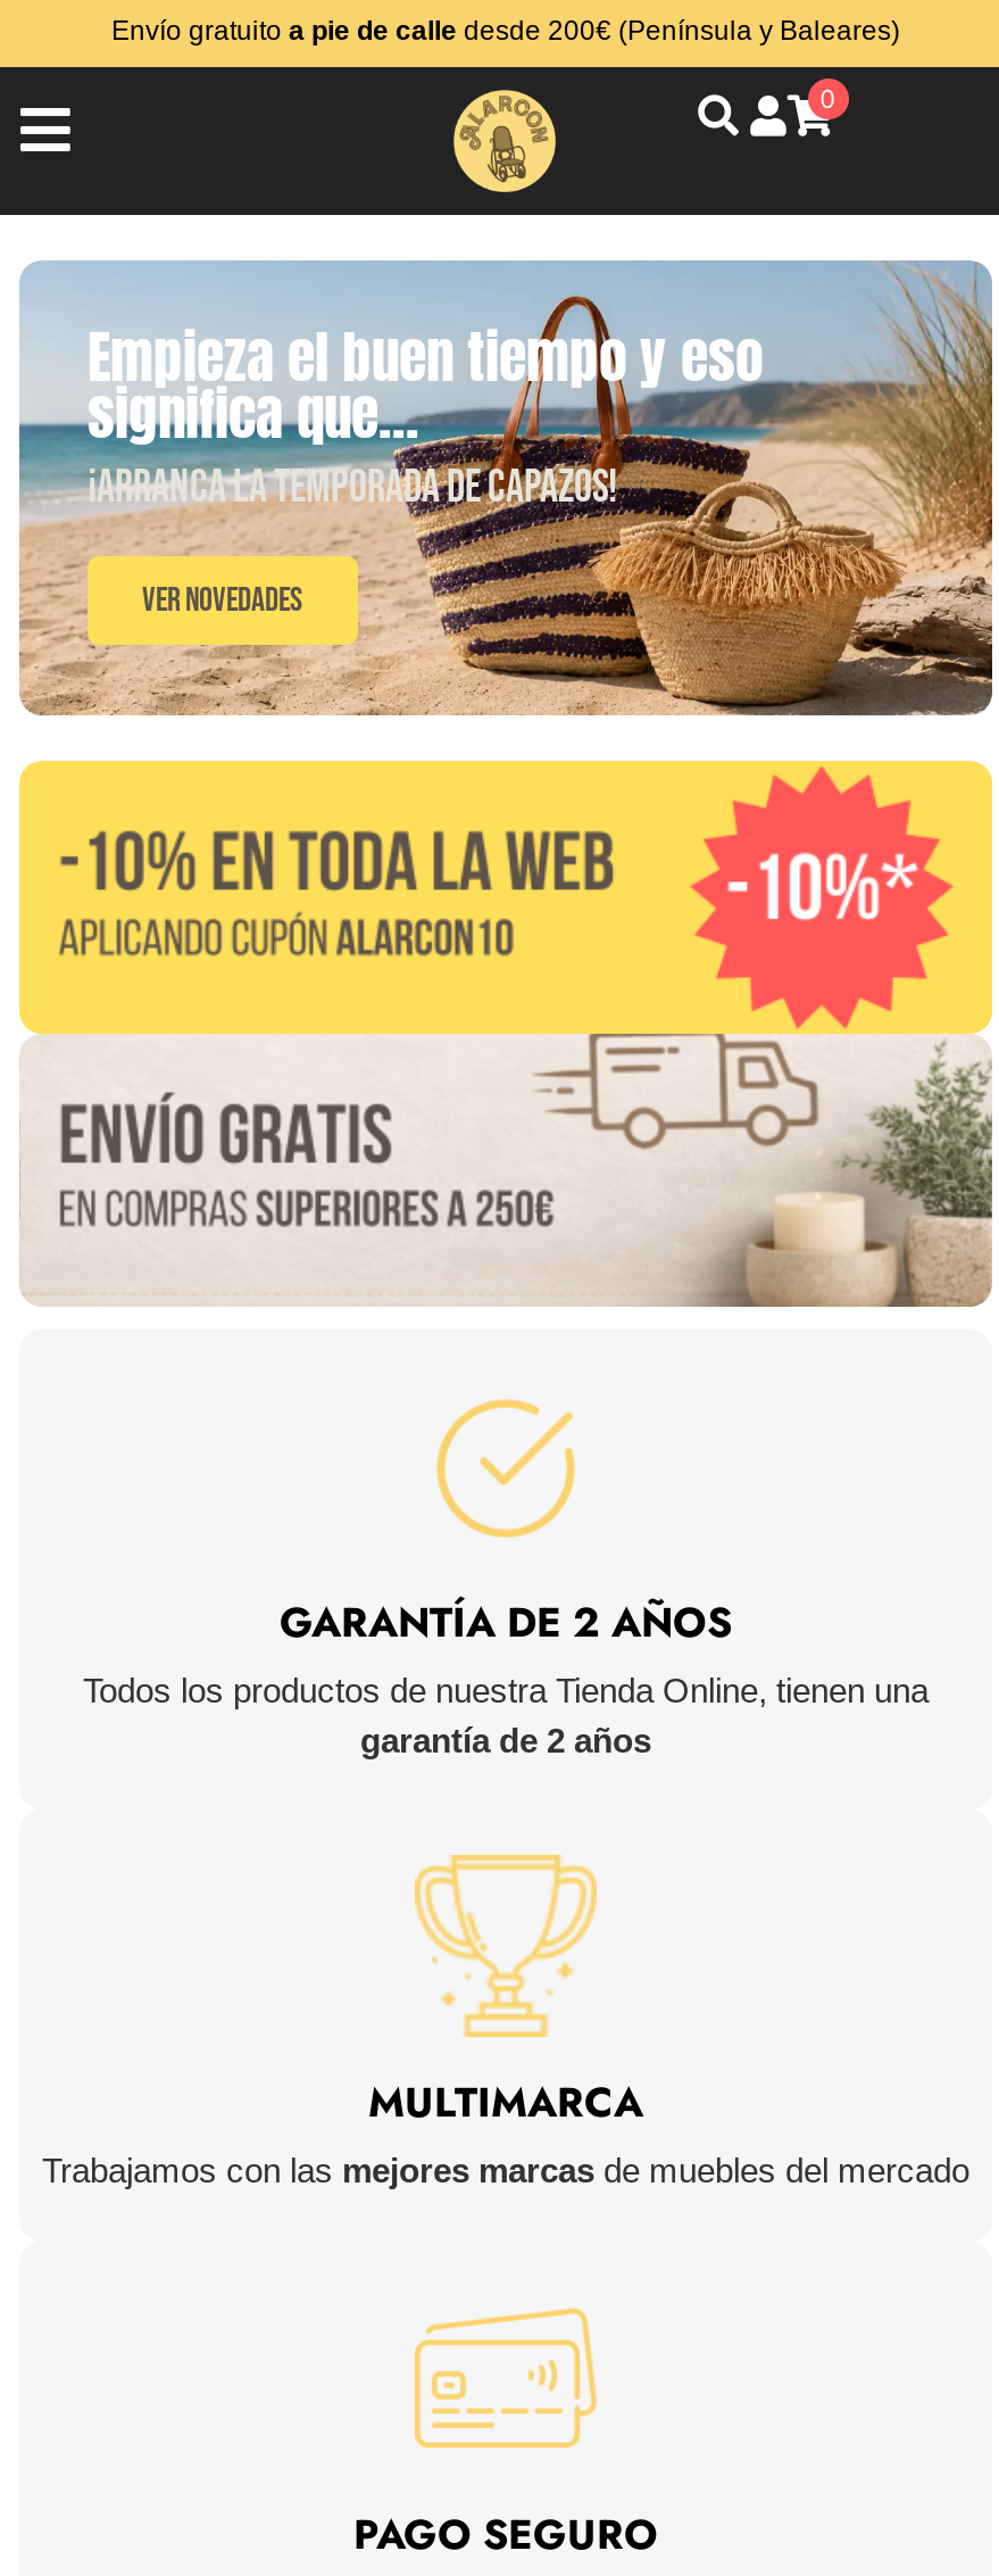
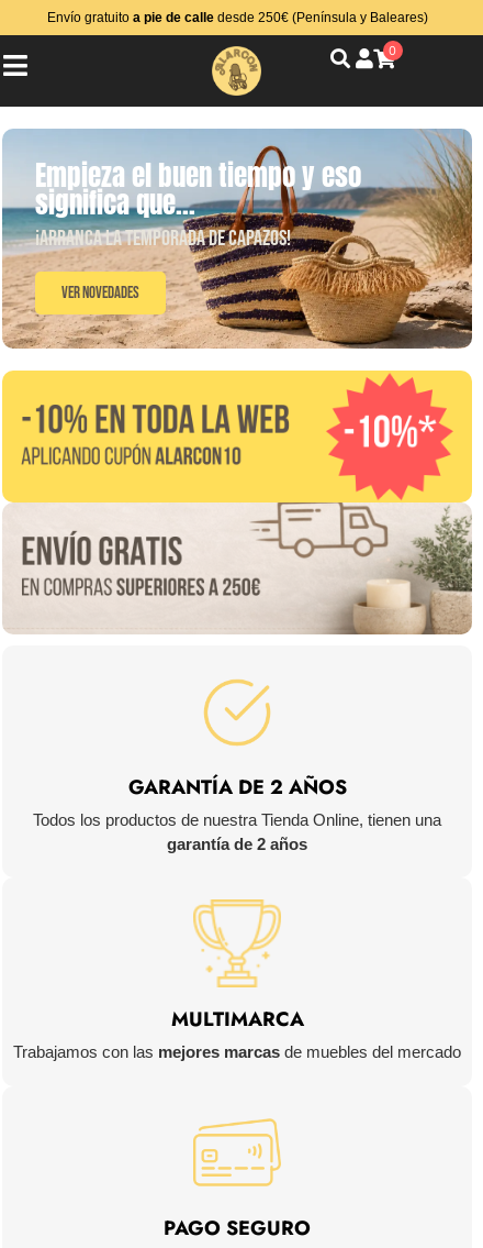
[111,15,900,47] Envío gratuito a pie de calle desde 200€ (Península y Baleares) -> [47,10,428,25] Envío gratuito a pie de calle desde 250€ (Península y Baleares)

